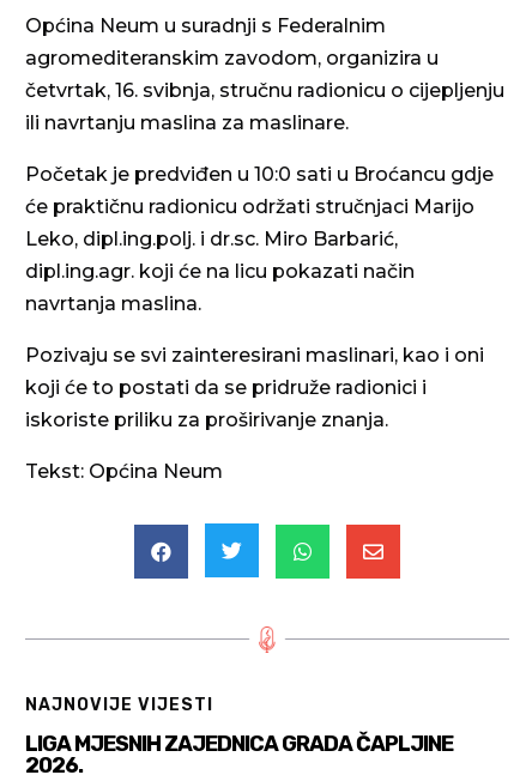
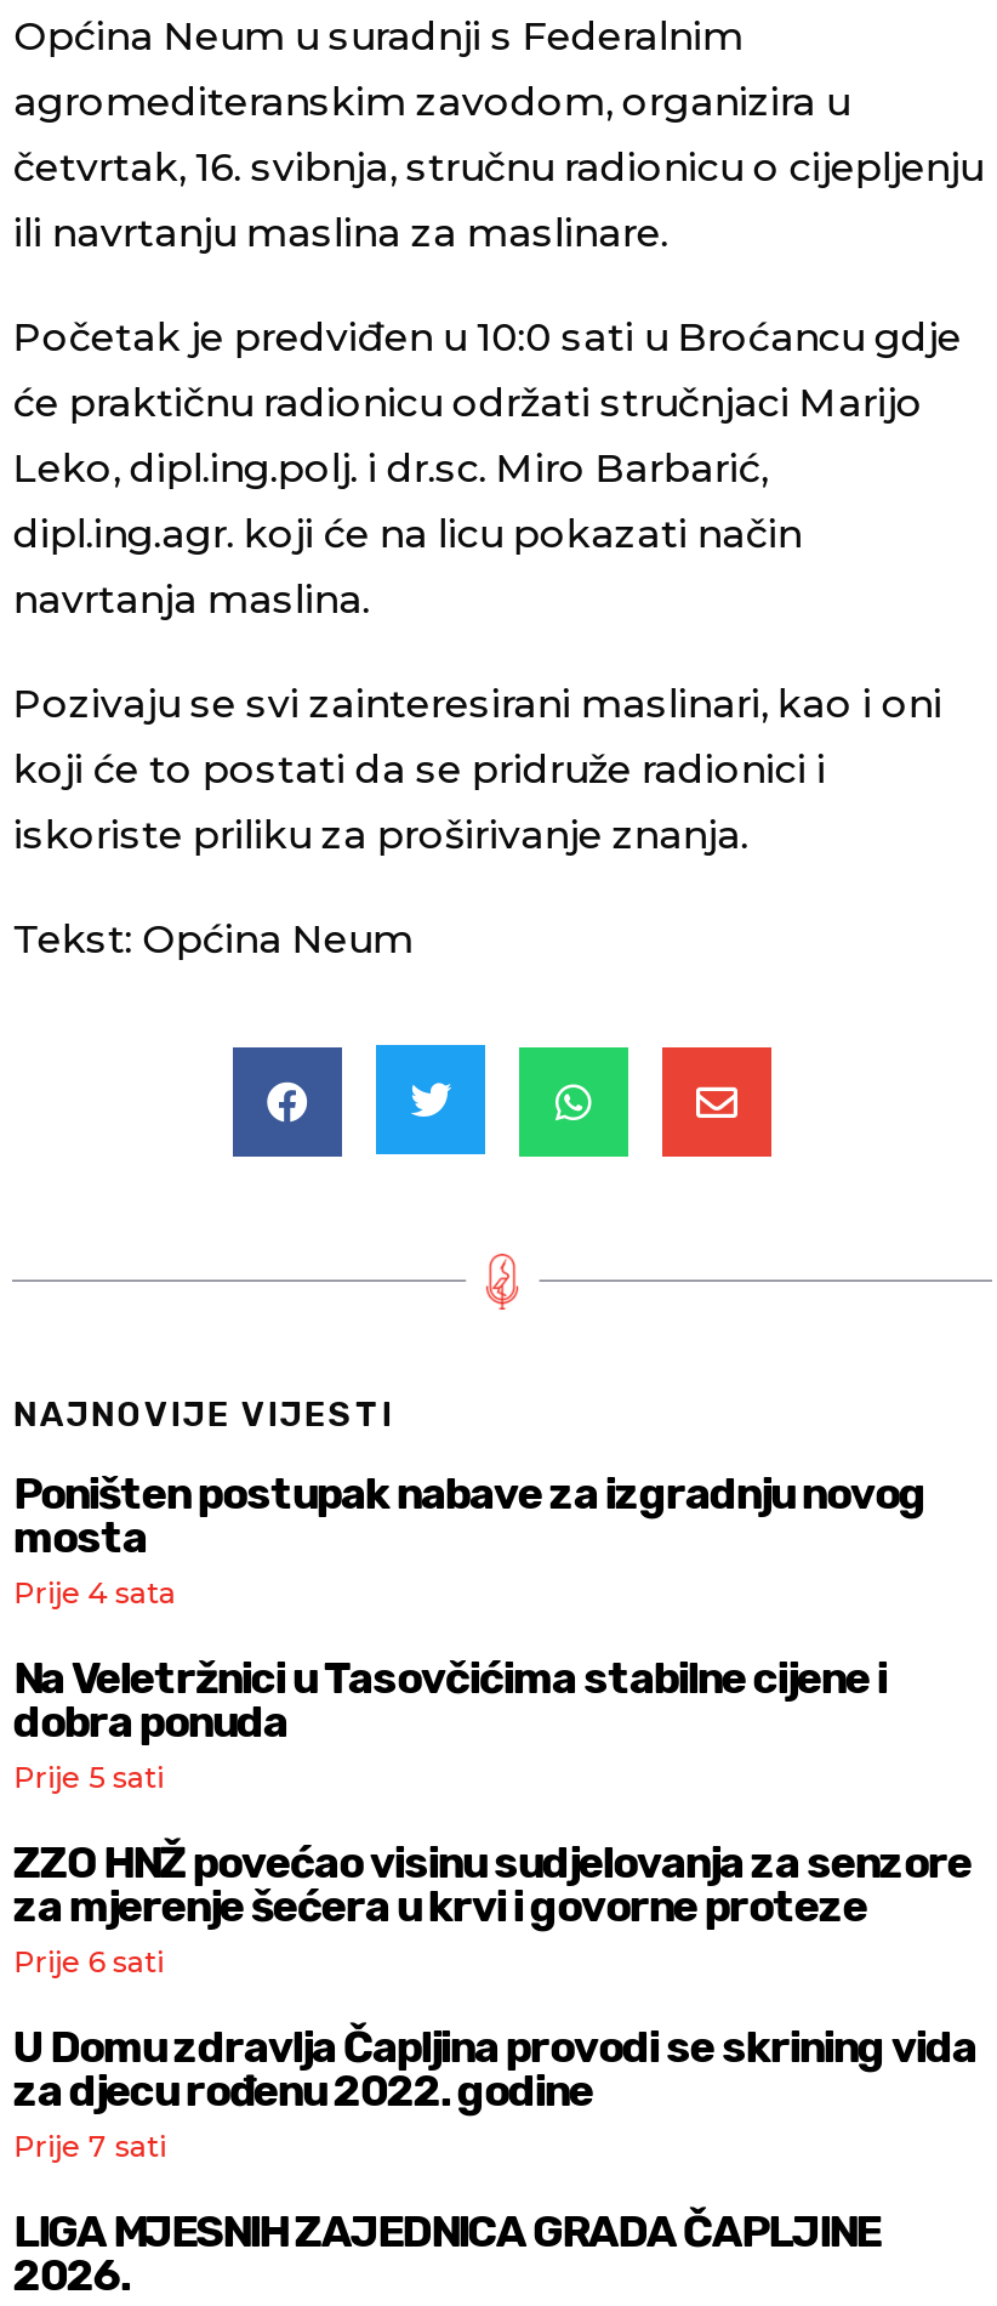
none -> [13,1466,976,2163] Poništen postupak nabave za izgradnju novog | mosta | Prije 4 sata | Na Veletržnici u Tasovčićima stabilne cijene i | dobra ponuda | Prije 5 sati | ZZO HNŽ povećao visinu sudjelovanja za senzore | za mjerenje šećera u krvi i govorne proteze | Prije 6 sati | U Domu zdravlja Čapljina provodi se skrining vida | za djecu rođenu 2022. godine | Prije 7 sati

